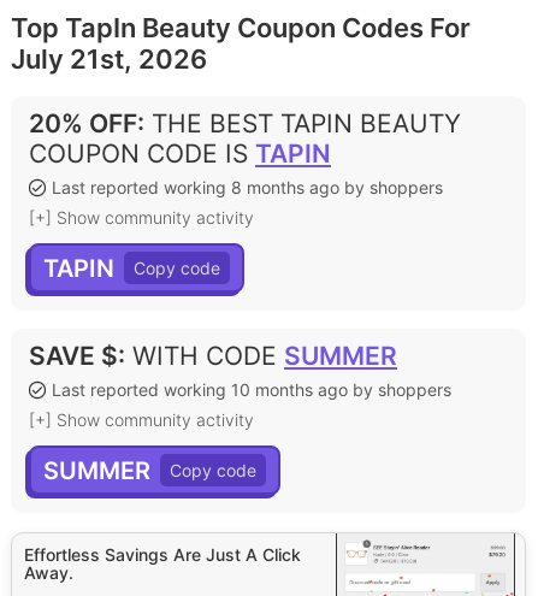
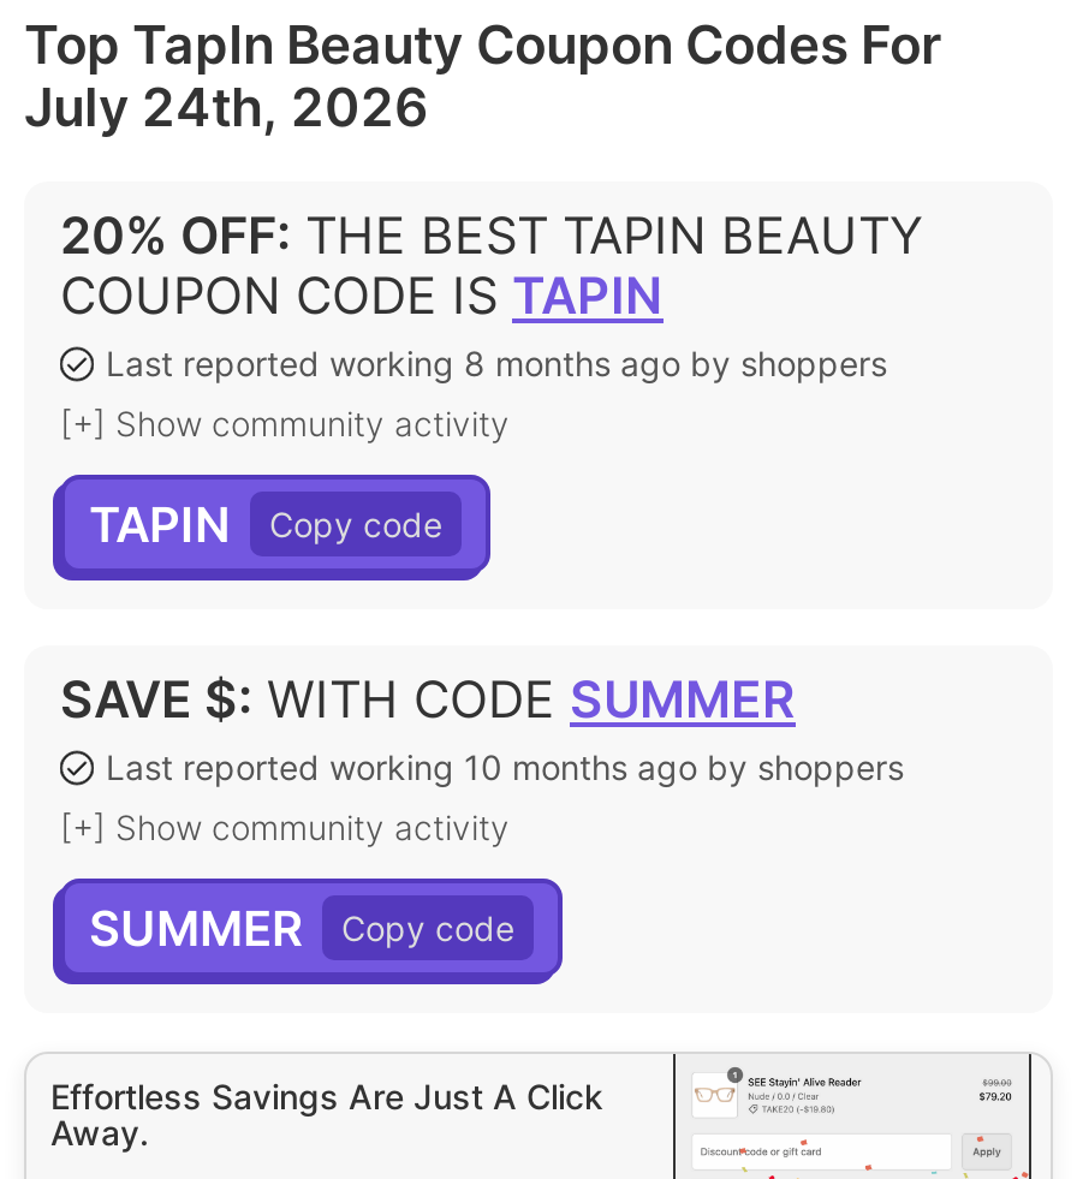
[11,43,207,75] July 21st, 2026 -> [24,76,428,138] July 24th, 2026

